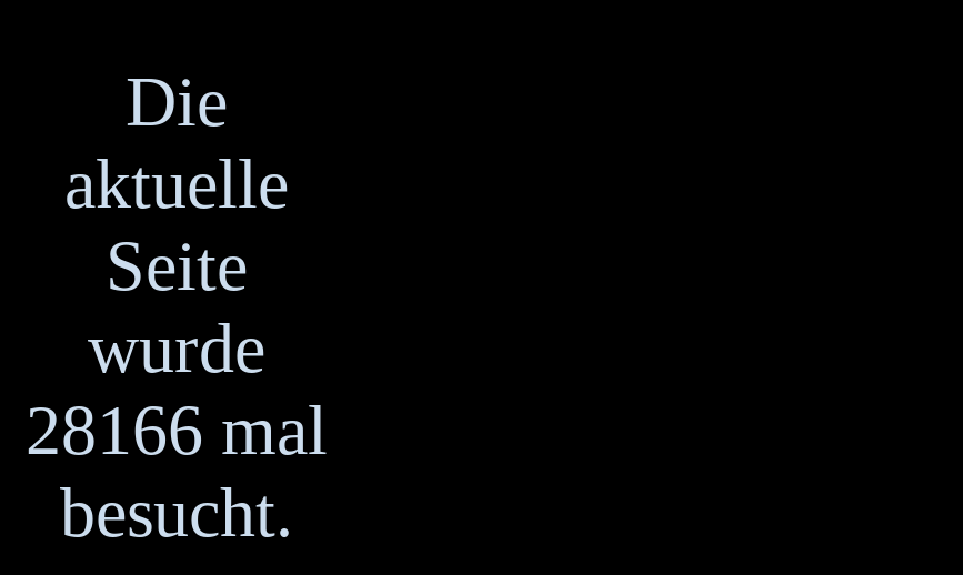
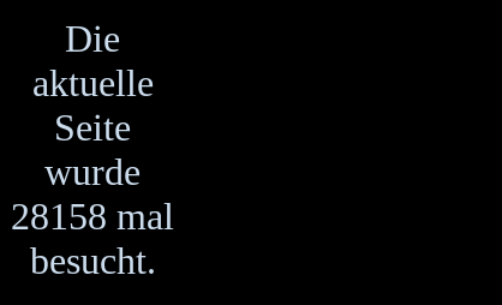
[26,390,328,470] 28166 mal -> [11,195,174,238] 28158 mal

